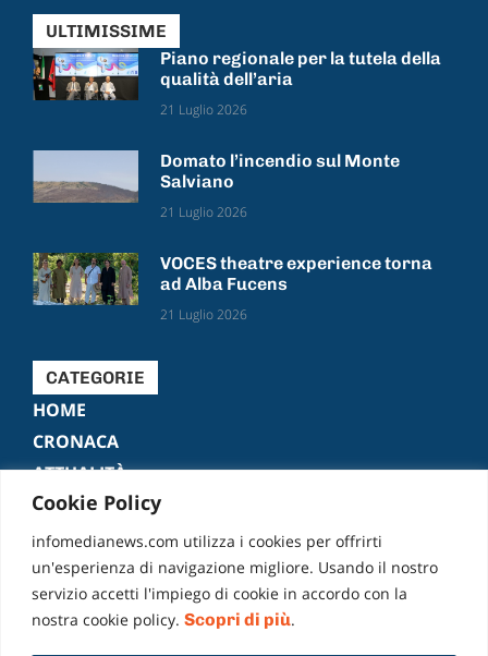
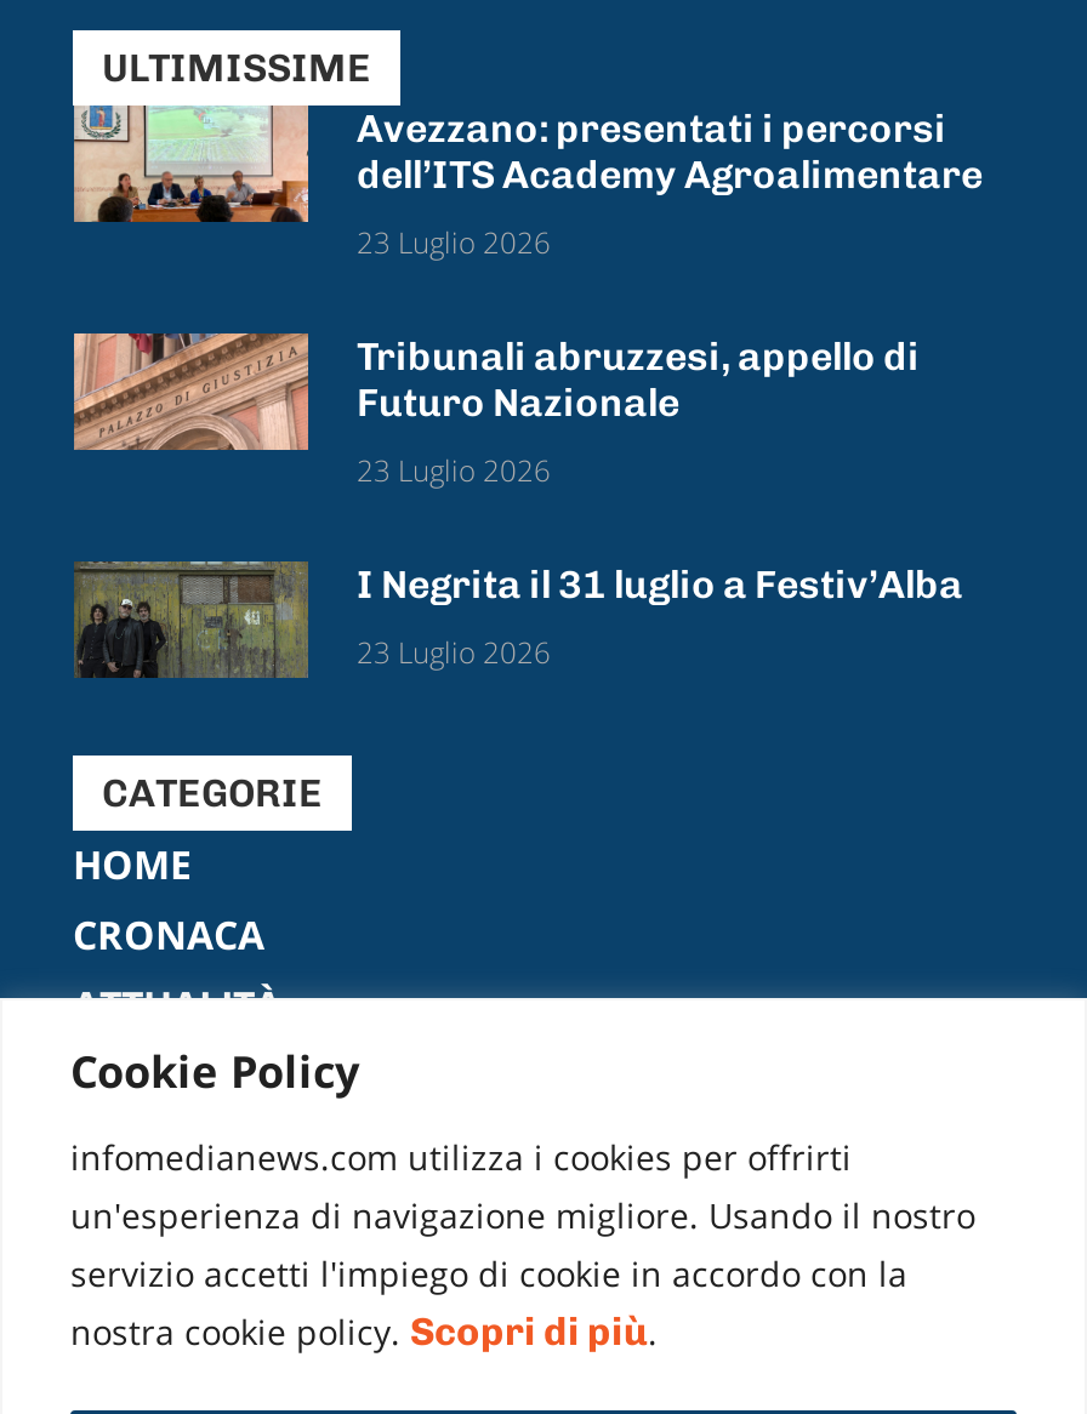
[33,47,441,101] [image] | Piano regionale per la tutela della | qualità dell’aria -> [70,102,983,226] [image] | Avezzano: presentati i percorsi | dell’ITS Academy Agroalimentare
[160,100,247,118] 21 Luglio 2026 -> [357,222,551,263] 23 Luglio 2026
[33,149,400,203] [image] | Domato l’incendio sul Monte | Salviano -> [75,332,920,449] [image] | Tribunali abruzzesi, appello di | Futuro Nazionale
[160,202,247,221] 21 Luglio 2026 -> [357,450,551,491] 23 Luglio 2026
[33,252,432,306] [image] | VOCES theatre experience torna | ad Alba Fucens -> [75,560,963,679] [image] | I Negrita il 31 luglio a Festiv’Alba
[160,305,247,323] 21 Luglio 2026 -> [357,632,551,673] 23 Luglio 2026

